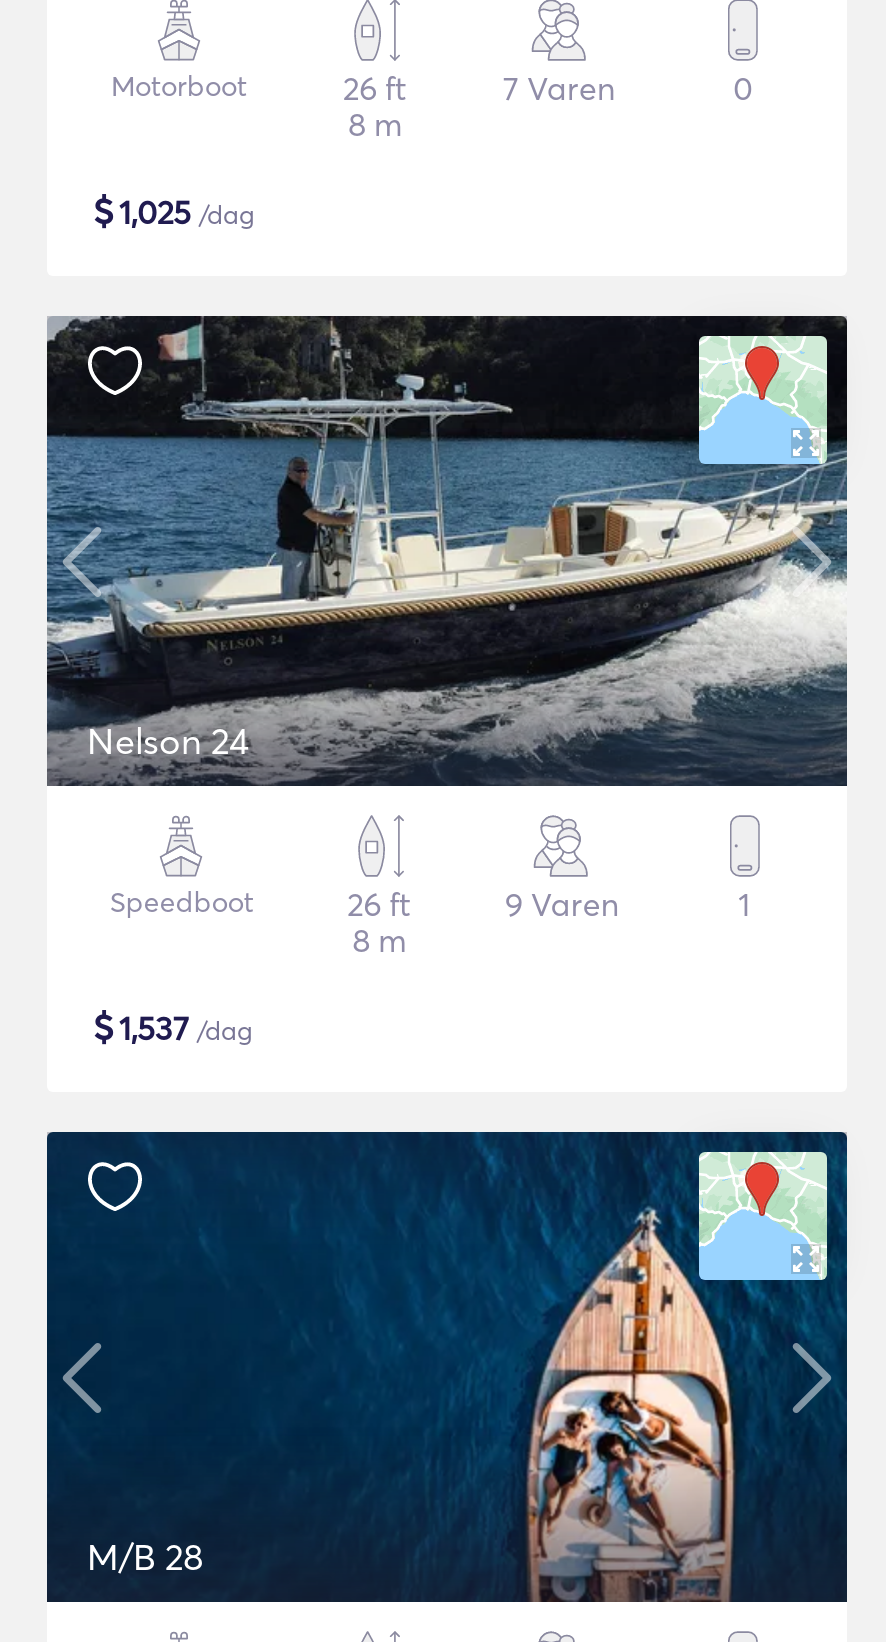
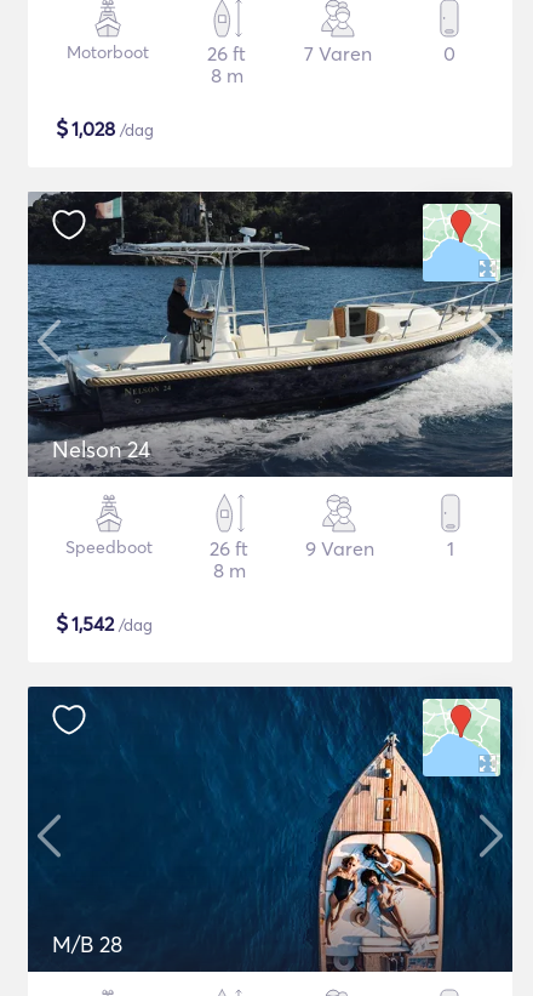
[93,188,255,234] $1,025 /dag -> [56,114,154,142] $1,028 /dag
[93,1004,253,1050] $1,537 /dag -> [56,609,153,637] $1,542 /dag

